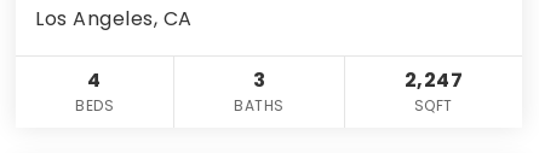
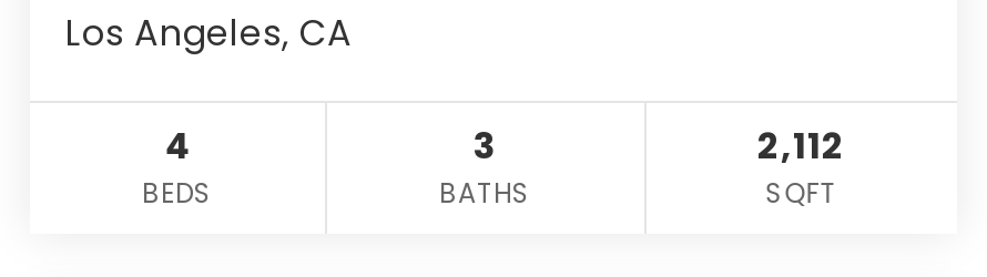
[404,66,463,94] 2,247 -> [757,121,845,172] 2,112

